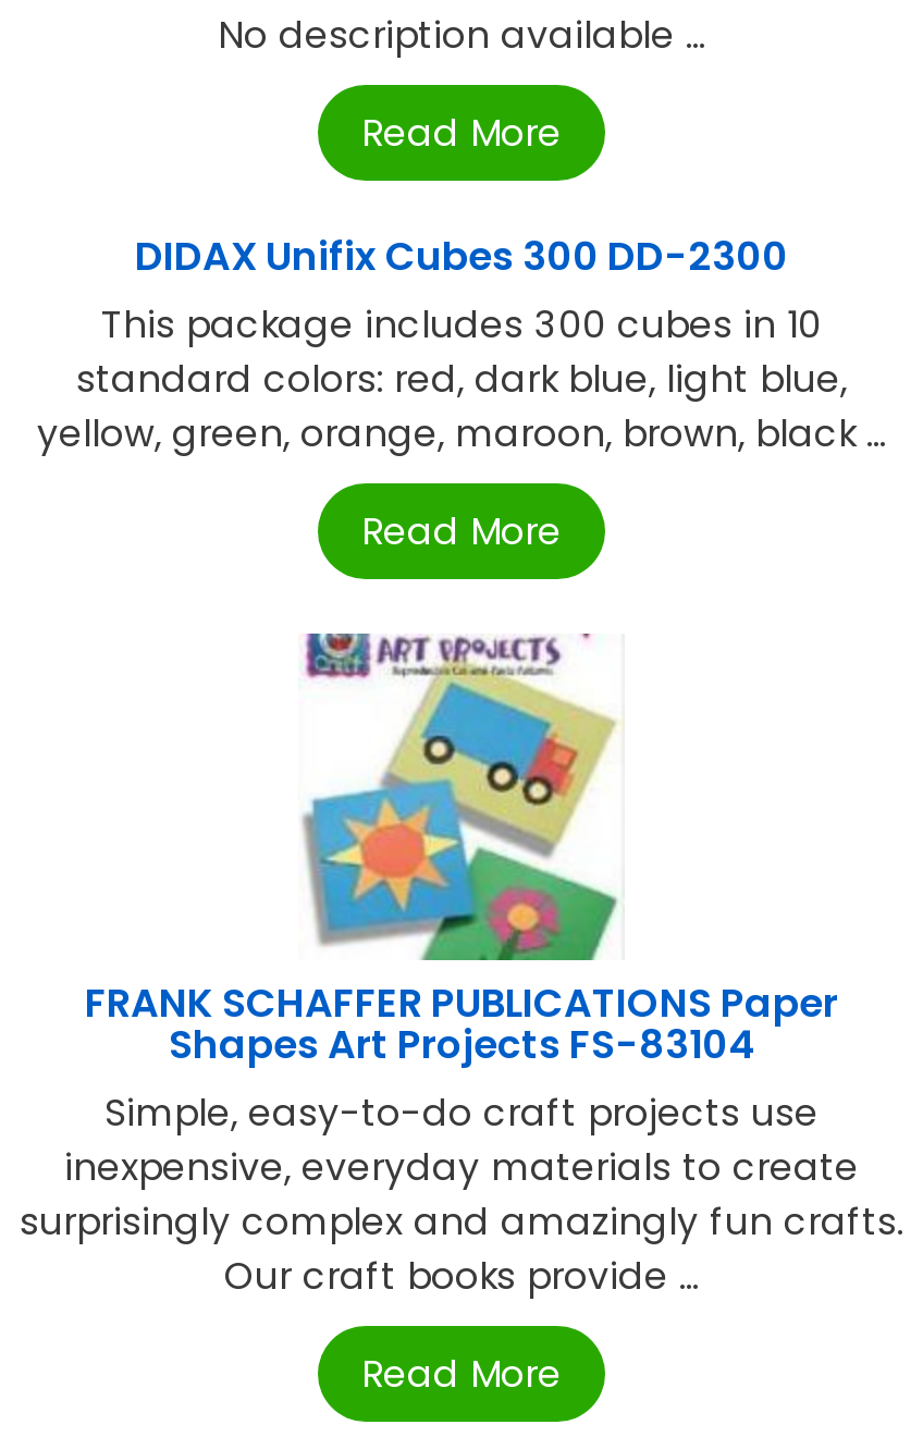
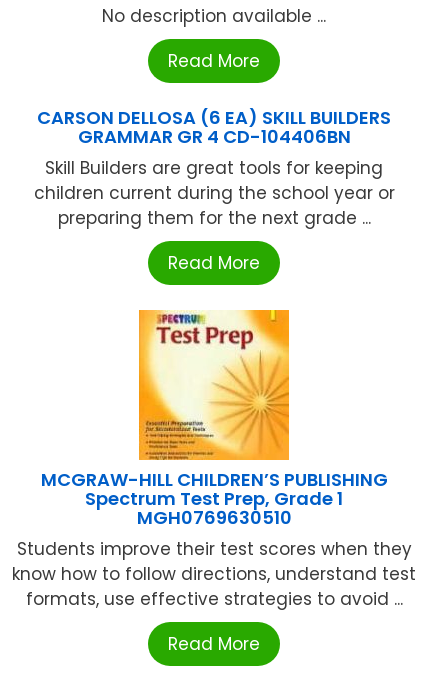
[37,230,886,460] DIDAX Unifix Cubes 300 DD-2300 | This package includes 300 cubes in 10 | standard colors: red, dark blue, light blue, | yellow, green, orange, maroon, brown, black ... -> [33,105,394,230] CARSON DELLOSA (6 EA) SKILL BUILDERS | GRAMMAR GR 4 CD-104406BN | Skill Builders are great tools for keeping | children current during the school year or | preparing them for the next grade ...
[20,631,903,1303] [image] | FRANK SCHAFFER PUBLICATIONS Paper | Shapes Art Projects FS-83104 | Simple, easy-to-do craft projects use | inexpensive, everyday materials to create | surprisingly complex and amazingly fun crafts. | Our craft books provide ... -> [12,309,416,611] [image] | MCGRAW-HILL CHILDREN’S PUBLISHING | Spectrum Test Prep, Grade 1 | MGH0769630510 | Students improve their test scores when they | know how to follow directions, understand test | formats, use effective strategies to avoid ...

